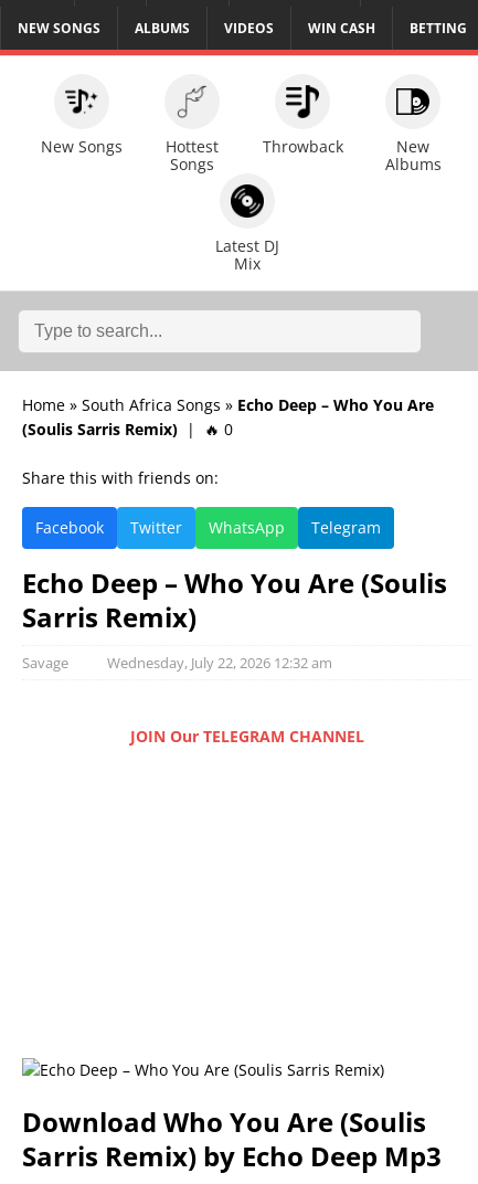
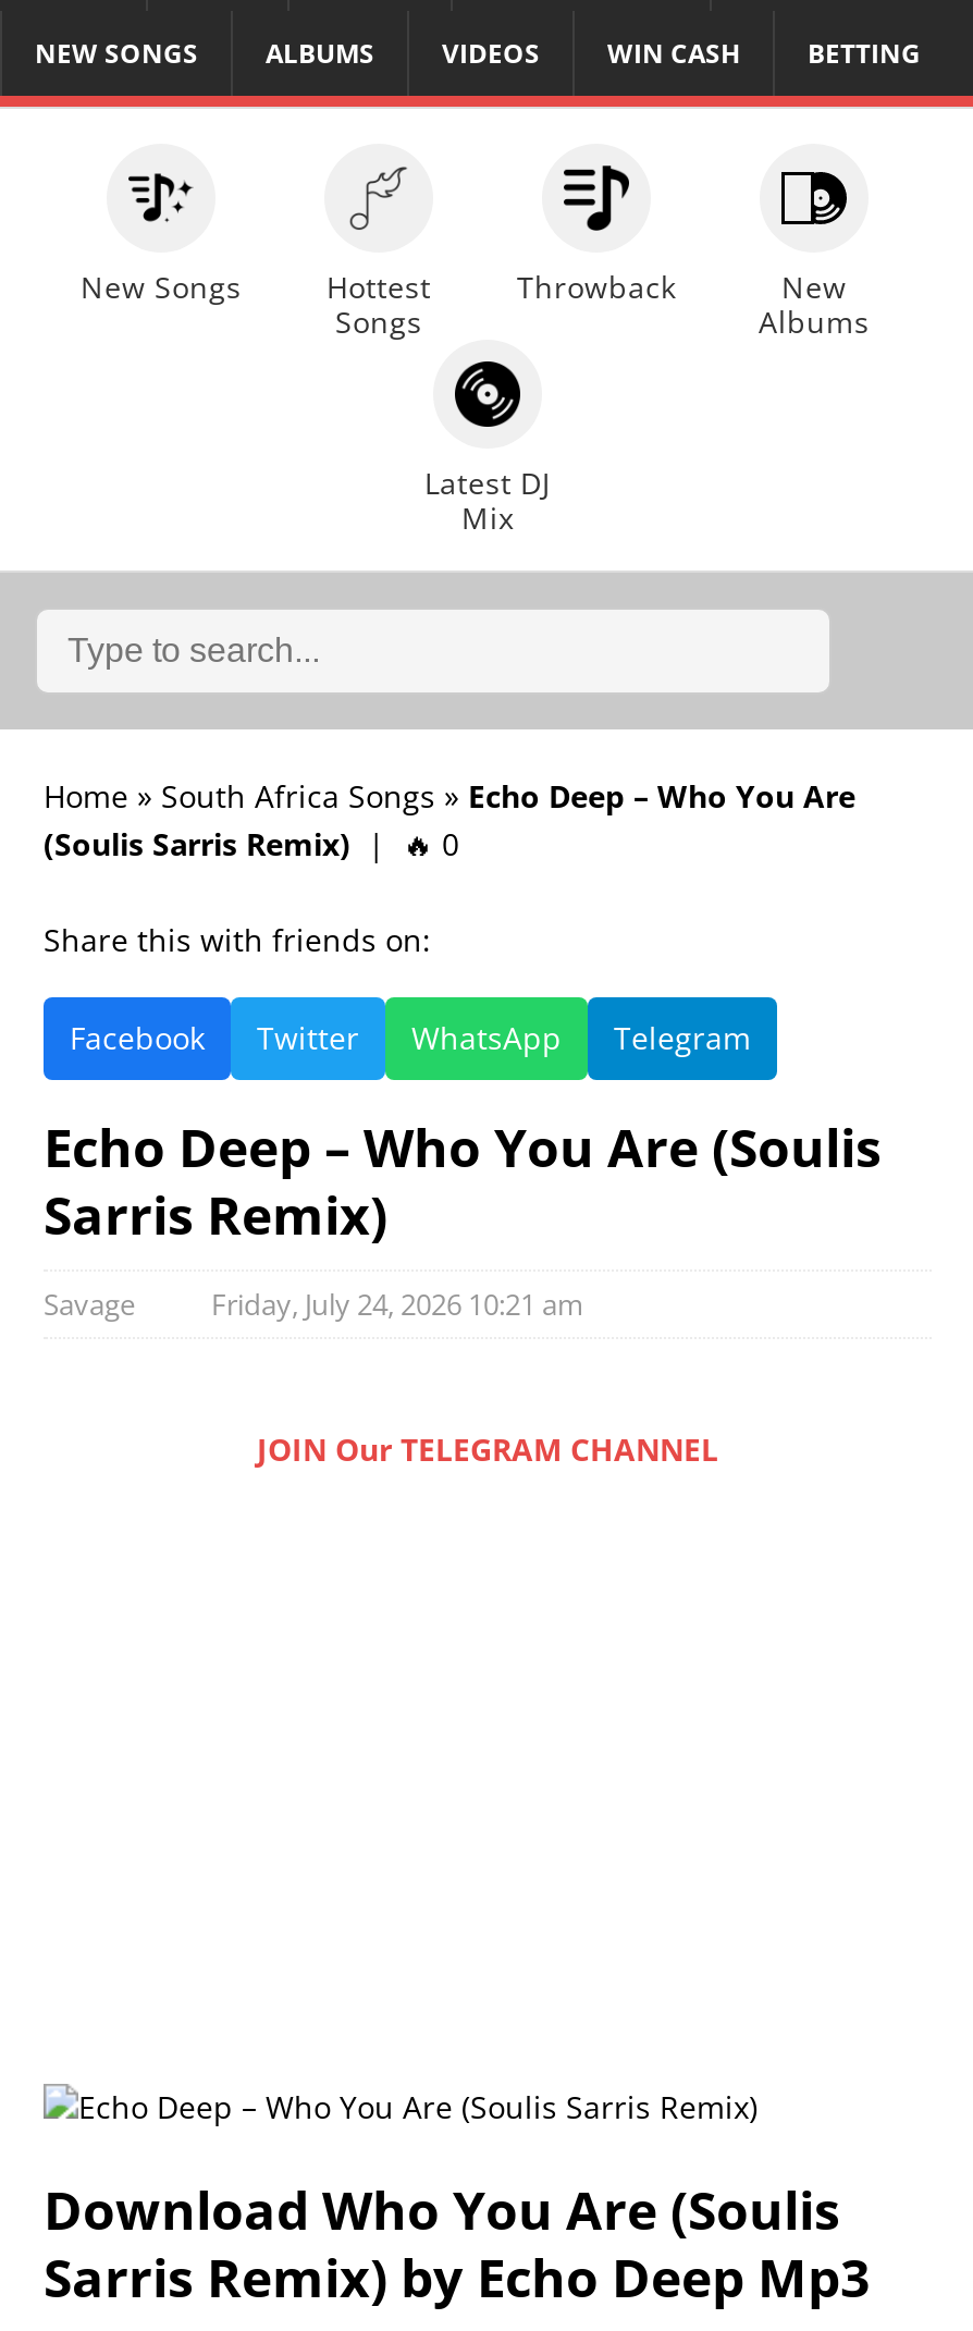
[104,653,332,673] Wednesday, July 22, 2026 12:32 am -> [205,1285,583,1324] Friday, July 24, 2026 10:21 am

